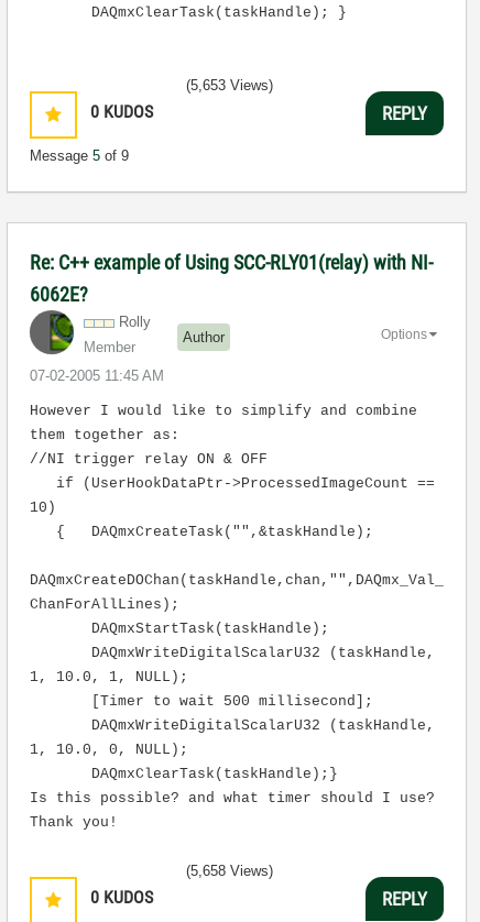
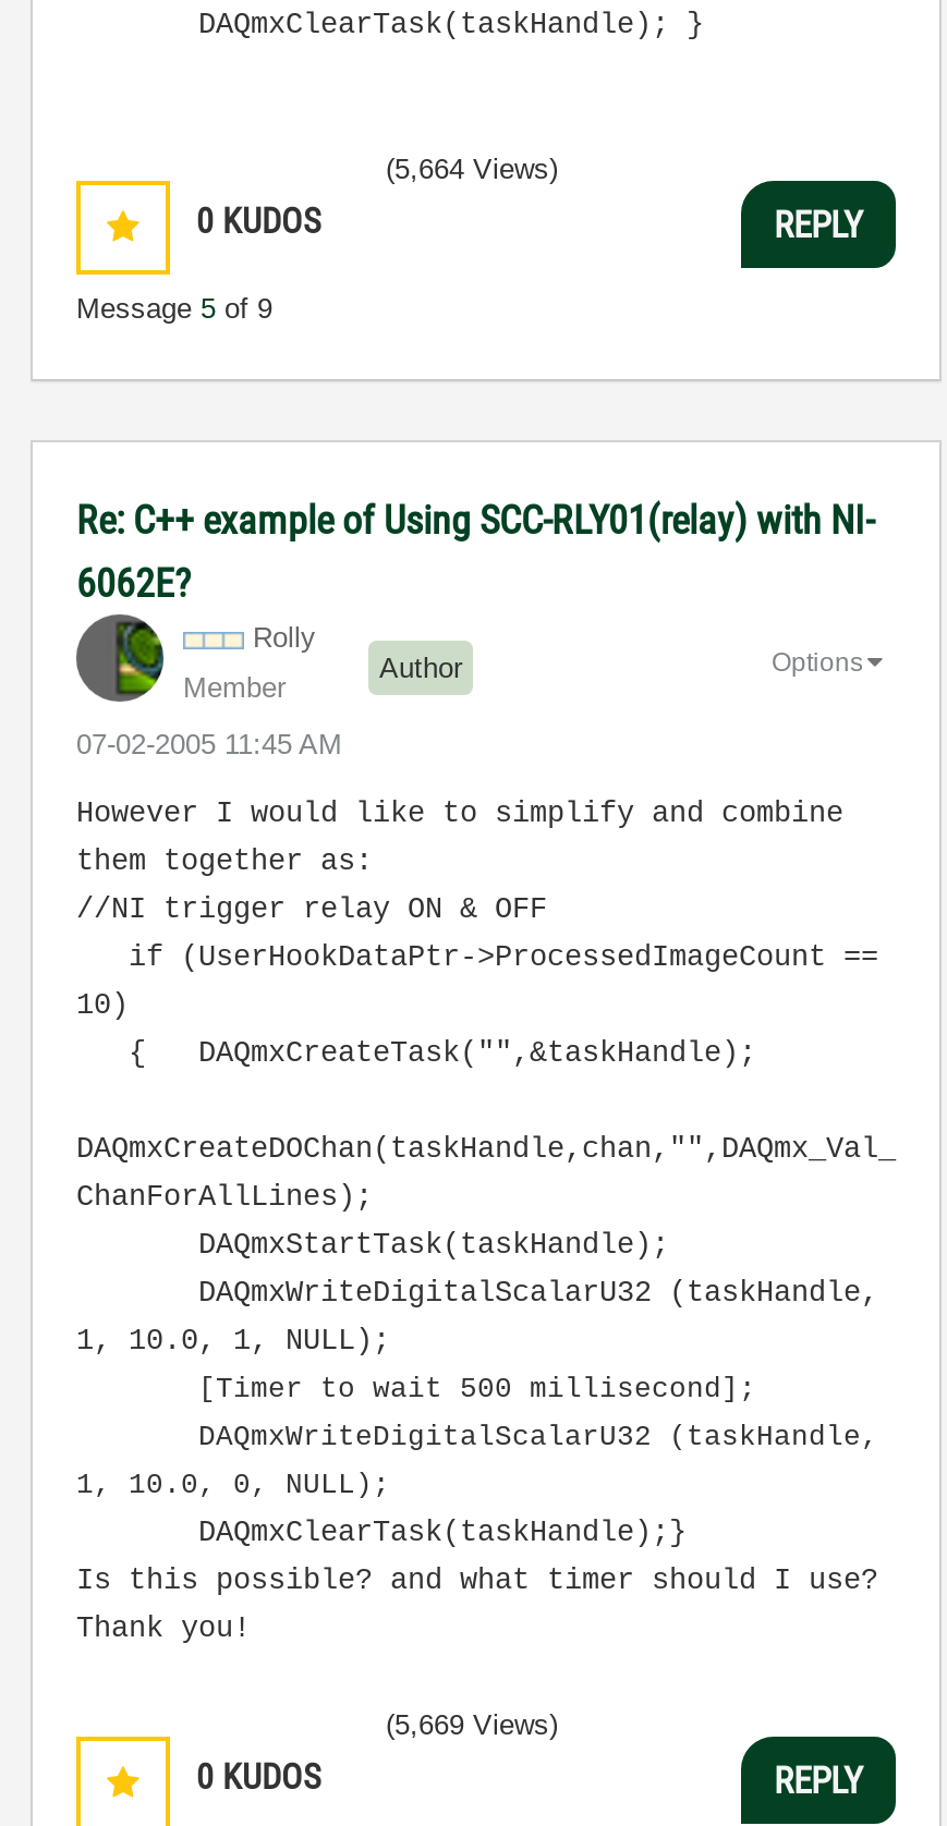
[186,77,273,94] (5,653 Views) -> [386,153,558,185] (5,664 Views)
[186,863,273,879] (5,658 Views) -> [386,1708,558,1741] (5,669 Views)

